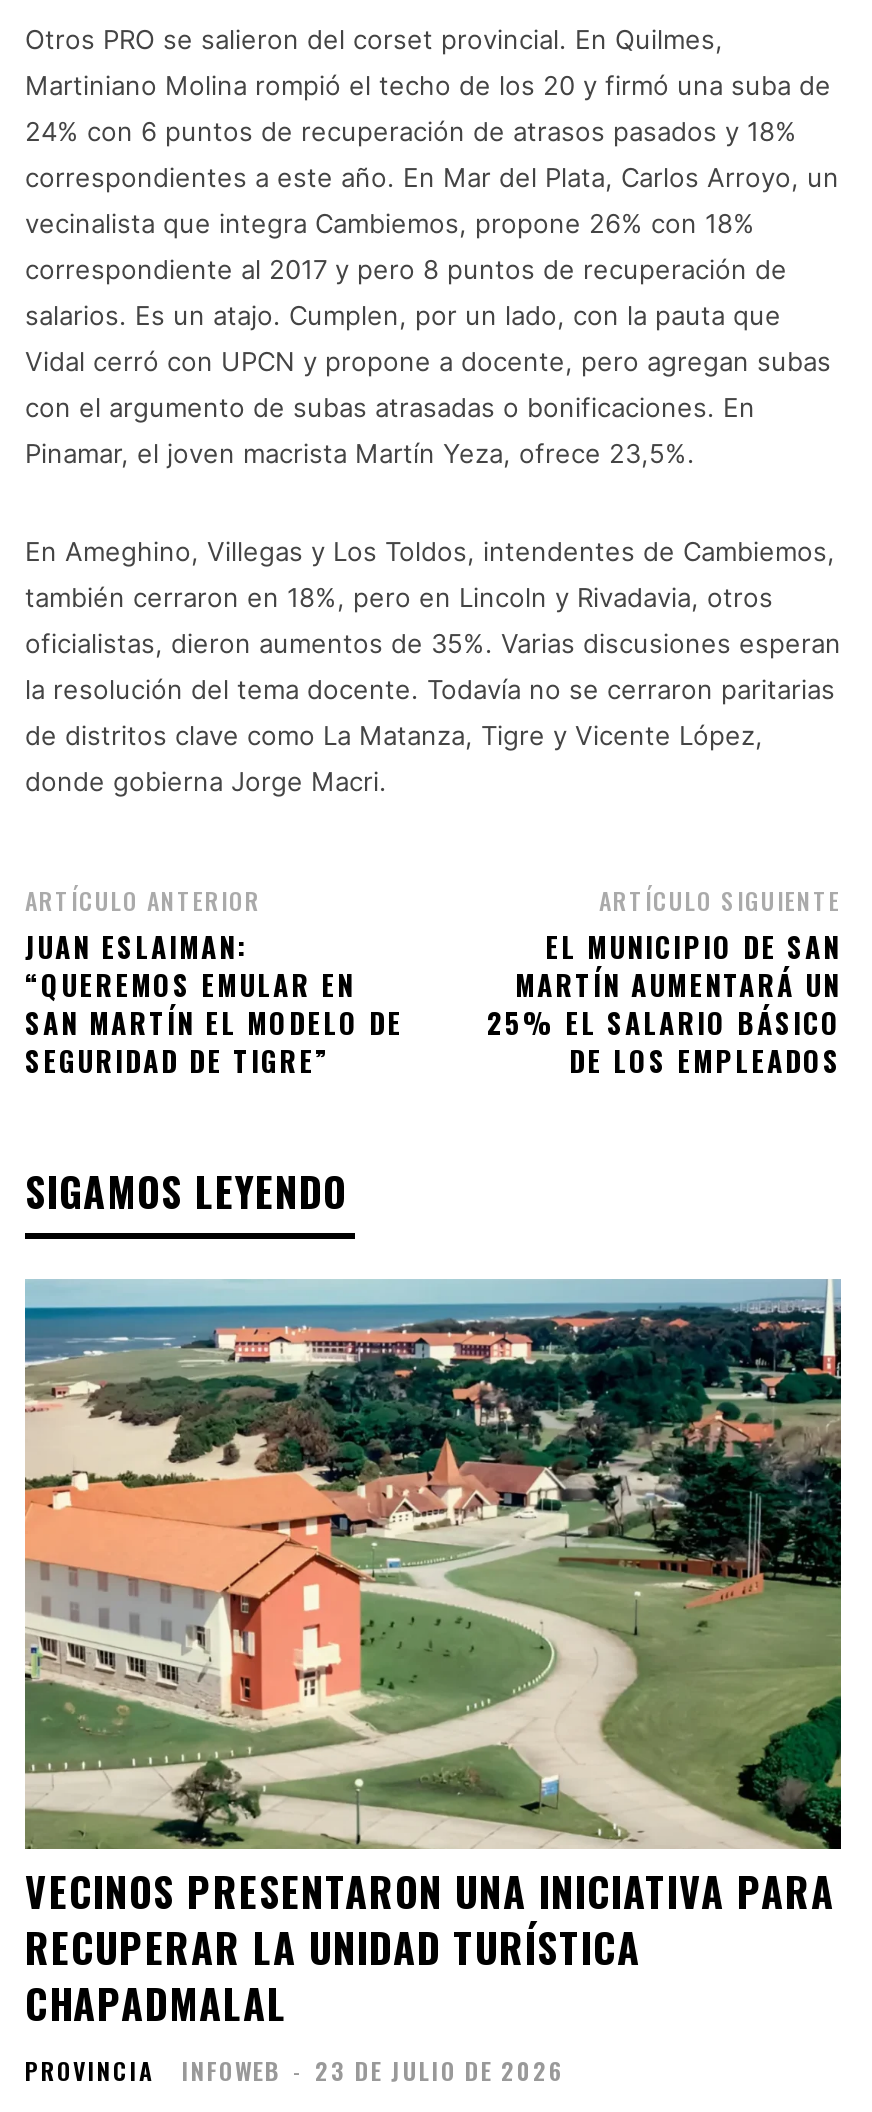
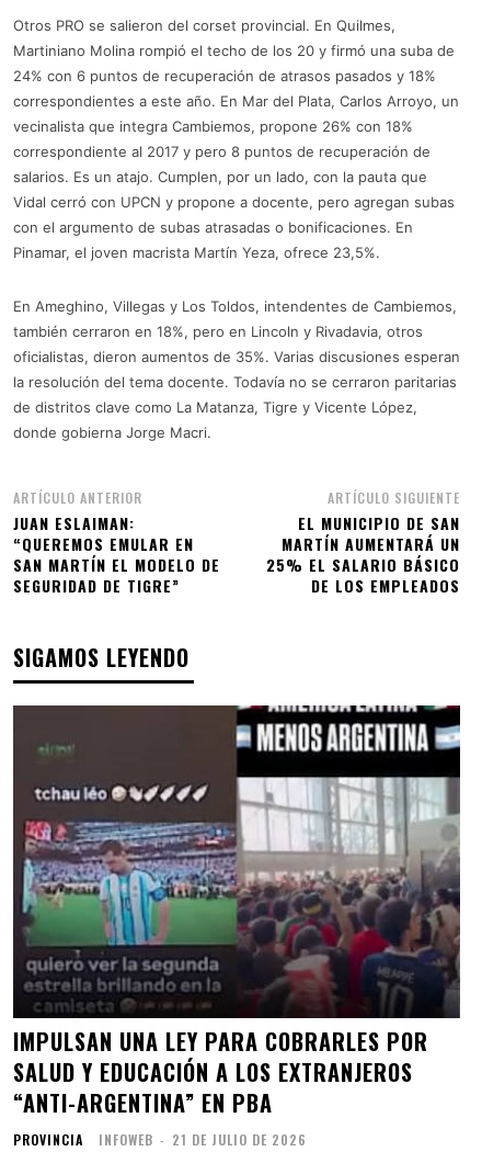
[23,1279,843,2033] [image] | VECINOS PRESENTARON UNA INICIATIVA PARA | RECUPERAR LA UNIDAD TURÍSTICA | CHAPADMALAL -> [12,704,461,1119] [image] | IMPULSAN UNA LEY PARA COBRARLES POR | SALUD Y EDUCACIÓN A LOS EXTRANJEROS | “ANTI-ARGENTINA” EN PBA
[181,2053,565,2087] INFOWEB - 23 DE JULIO DE 2026 -> [99,1130,307,1149] INFOWEB - 21 DE JULIO DE 2026

